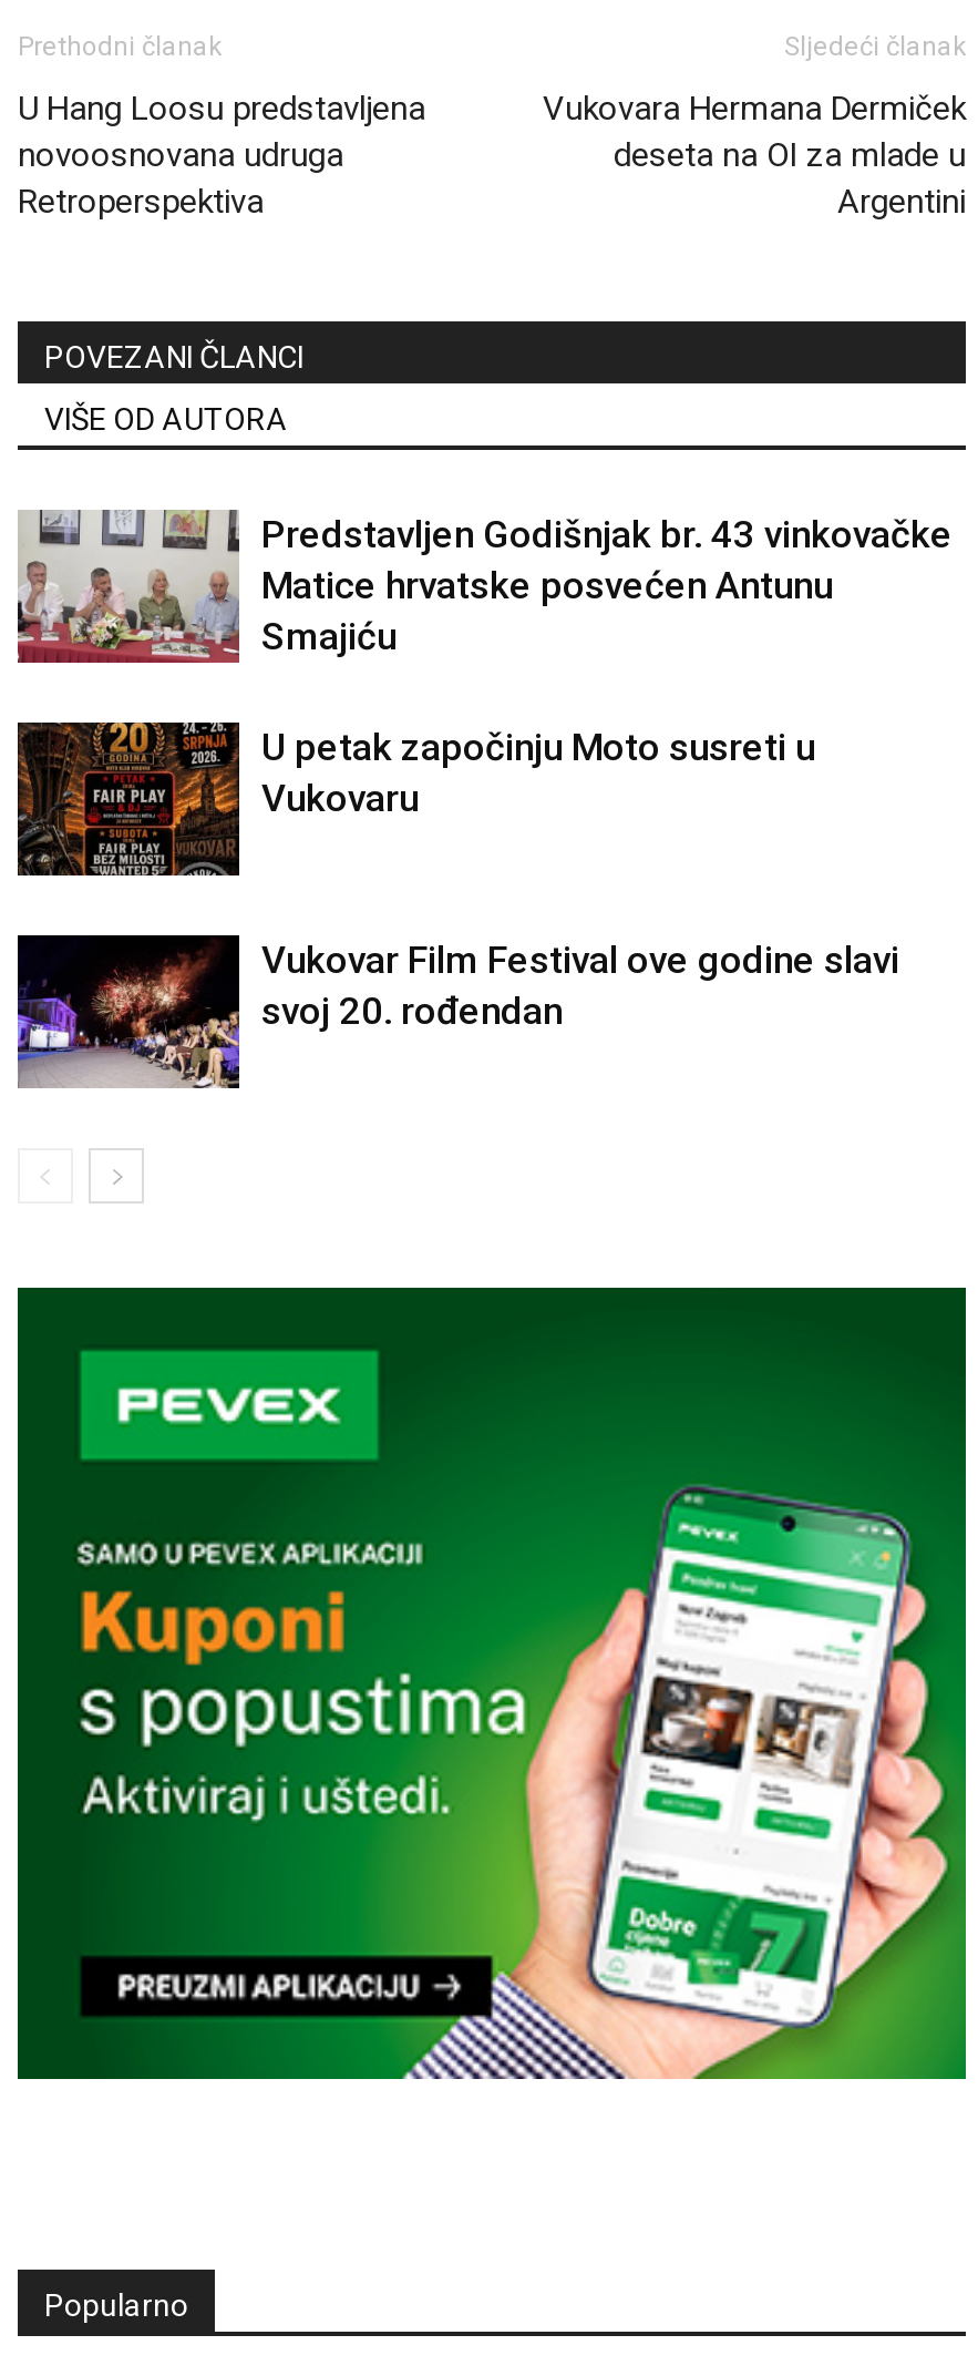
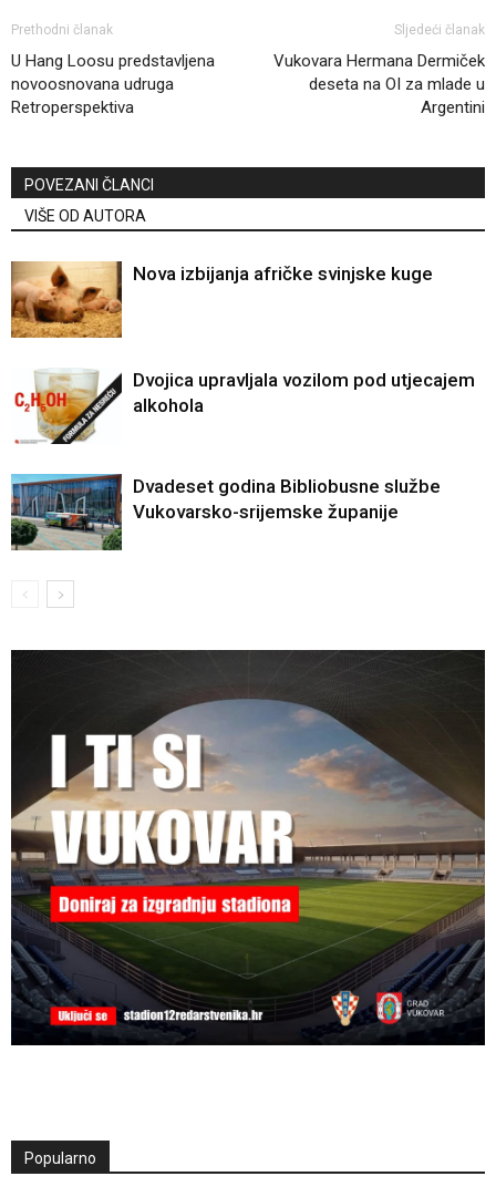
[16,508,953,665] [image] | Predstavljen Godišnjak br. 43 vinkovačke | Matice hrvatske posvećen Antunu | Smajiću -> [10,261,433,339] [image] | Nova izbijanja afričke svinjske kuge
[16,720,815,878] [image] | U petak započinju Moto susreti u | Vukovaru -> [11,368,475,444] [image] | Dvojica upravljala vozilom pod utjecajem | alkohola
[16,933,899,1088] [image] | Vukovar Film Festival ove godine slavi | svoj 20. rođendan -> [10,473,441,550] [image] | Dvadeset godina Bibliobusne službe | Vukovarsko-srijemske županije
[16,1288,968,2081] [image] -> [10,650,486,1046] [image]

